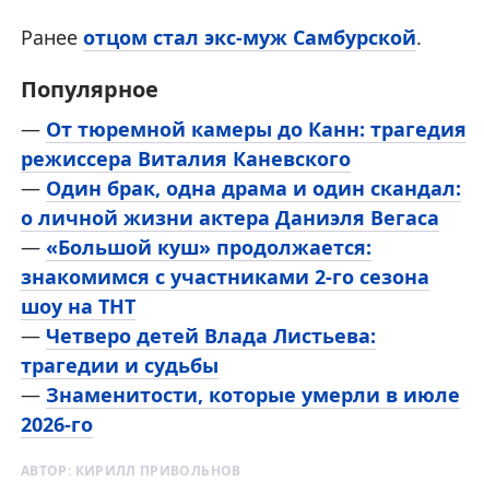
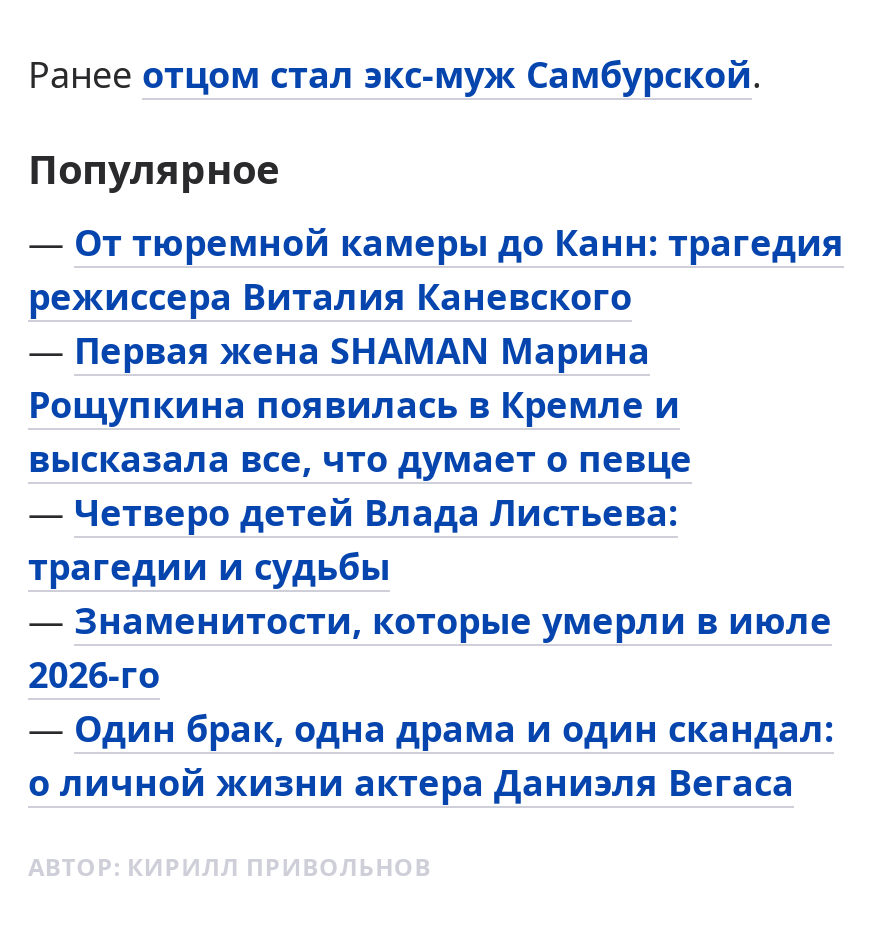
moved [21,175,461,231] -> [28,704,834,806]: — Один брак, одна драма и один скандал: | о личной жизни актера Даниэля Вегаса
[21,234,429,319] — «Большой куш» продолжается: | знакомимся с участниками 2-го сезона | шоу на ТНТ -> [28,326,692,482] — Первая жена SHAMAN Марина | Рощупкина появилась в Кремле и | высказала все, что думает о певце
moved [21,322,460,437] -> [28,488,832,698]: — Четверо детей Влада Листьева: | трагедии и судьбы | — Знаменитости, которые умерли в июле | 2026-го

